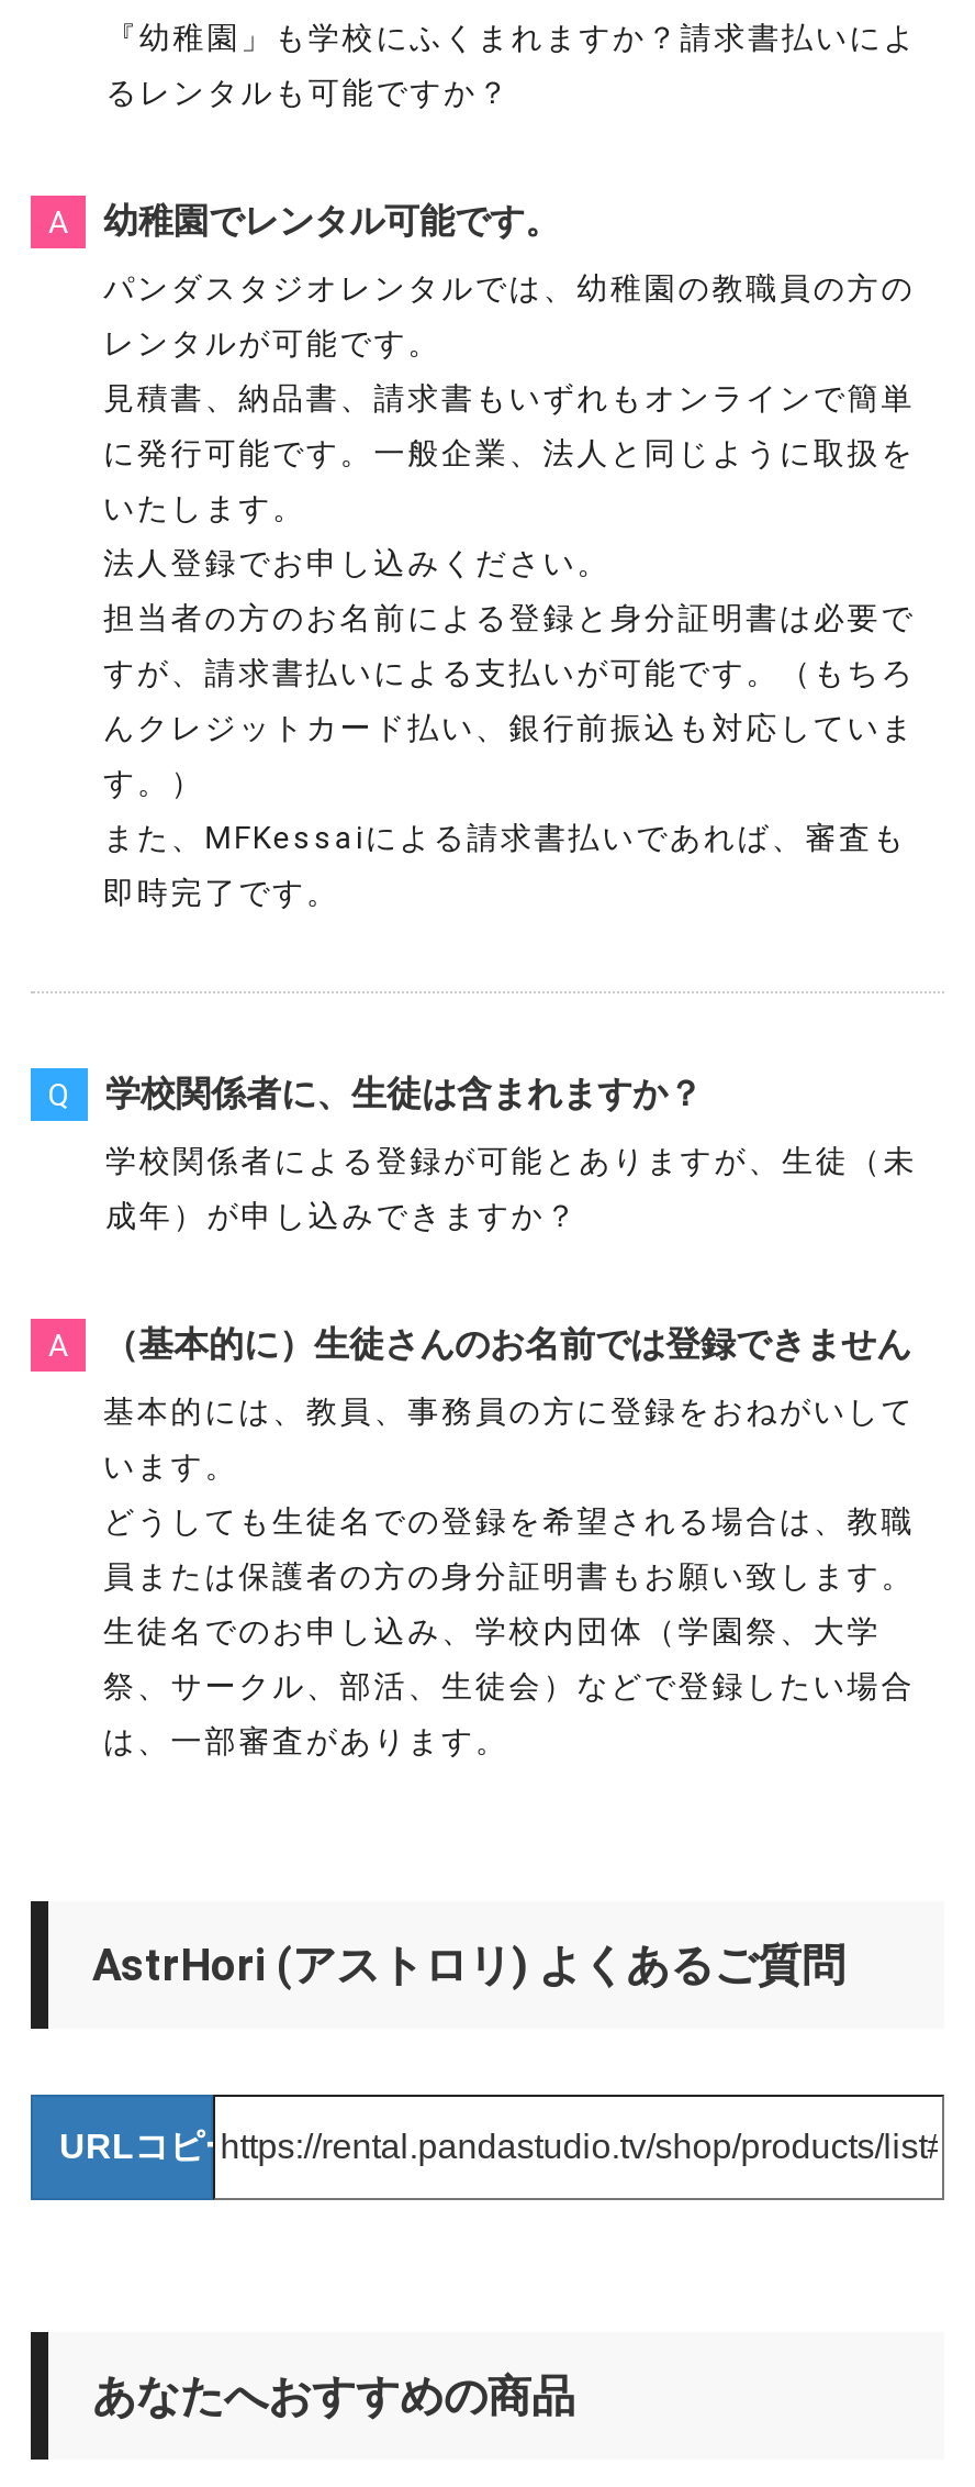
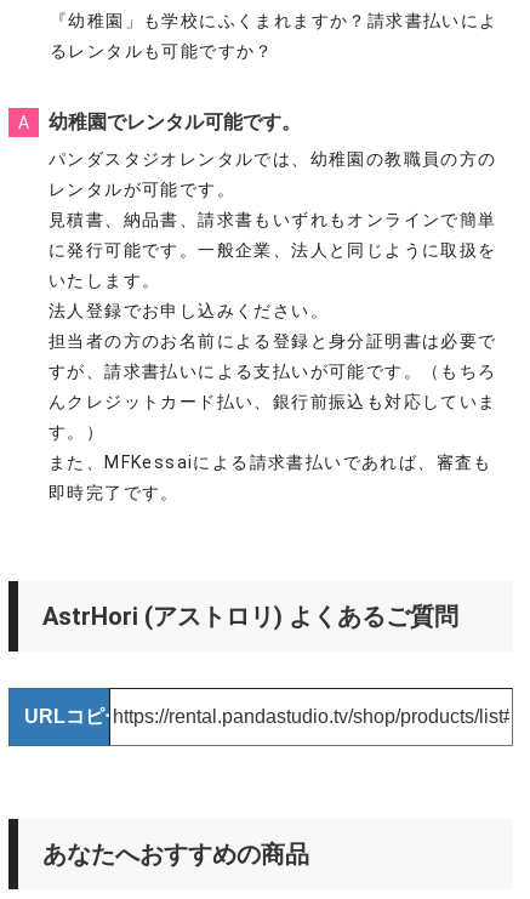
[48,1073,917,1233] Q | 学校関係者に、生徒は含まれますか？ | 学校関係者による登録が可能とありますが、生徒（未 | 成年）が申し込みできますか？ -> none
[48,1323,915,1758] A | （基本的に）生徒さんのお名前では登録できません | 基本的には、教員、事務員の方に登録をおねがいして | います。 | どうしても生徒名での登録を希望される場合は、教職 | 員または保護者の方の身分証明書もお願い致します。 | 生徒名でのお申し込み、学校内団体（学園祭、大学 | 祭、サークル、部活、生徒会）などで登録したい場合 | は、一部審査があります。 -> none

